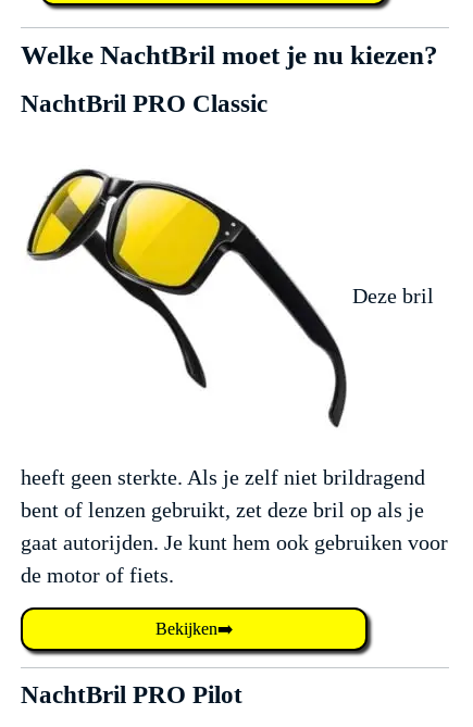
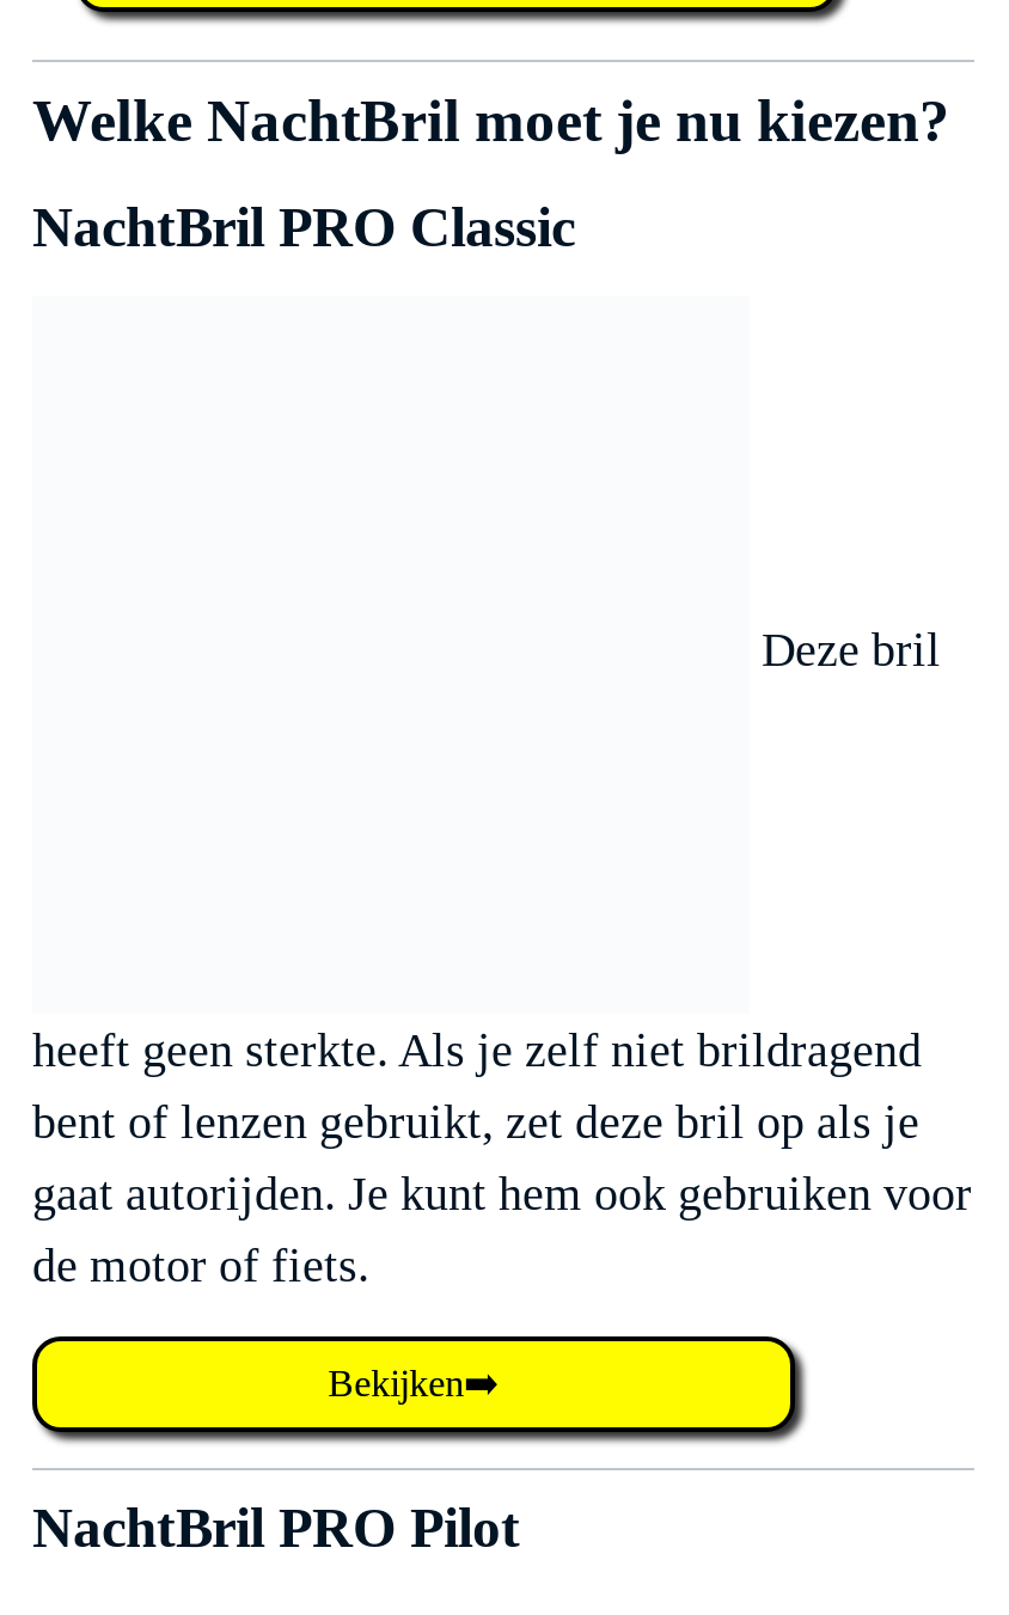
[26,168,348,428] [image] -> none

